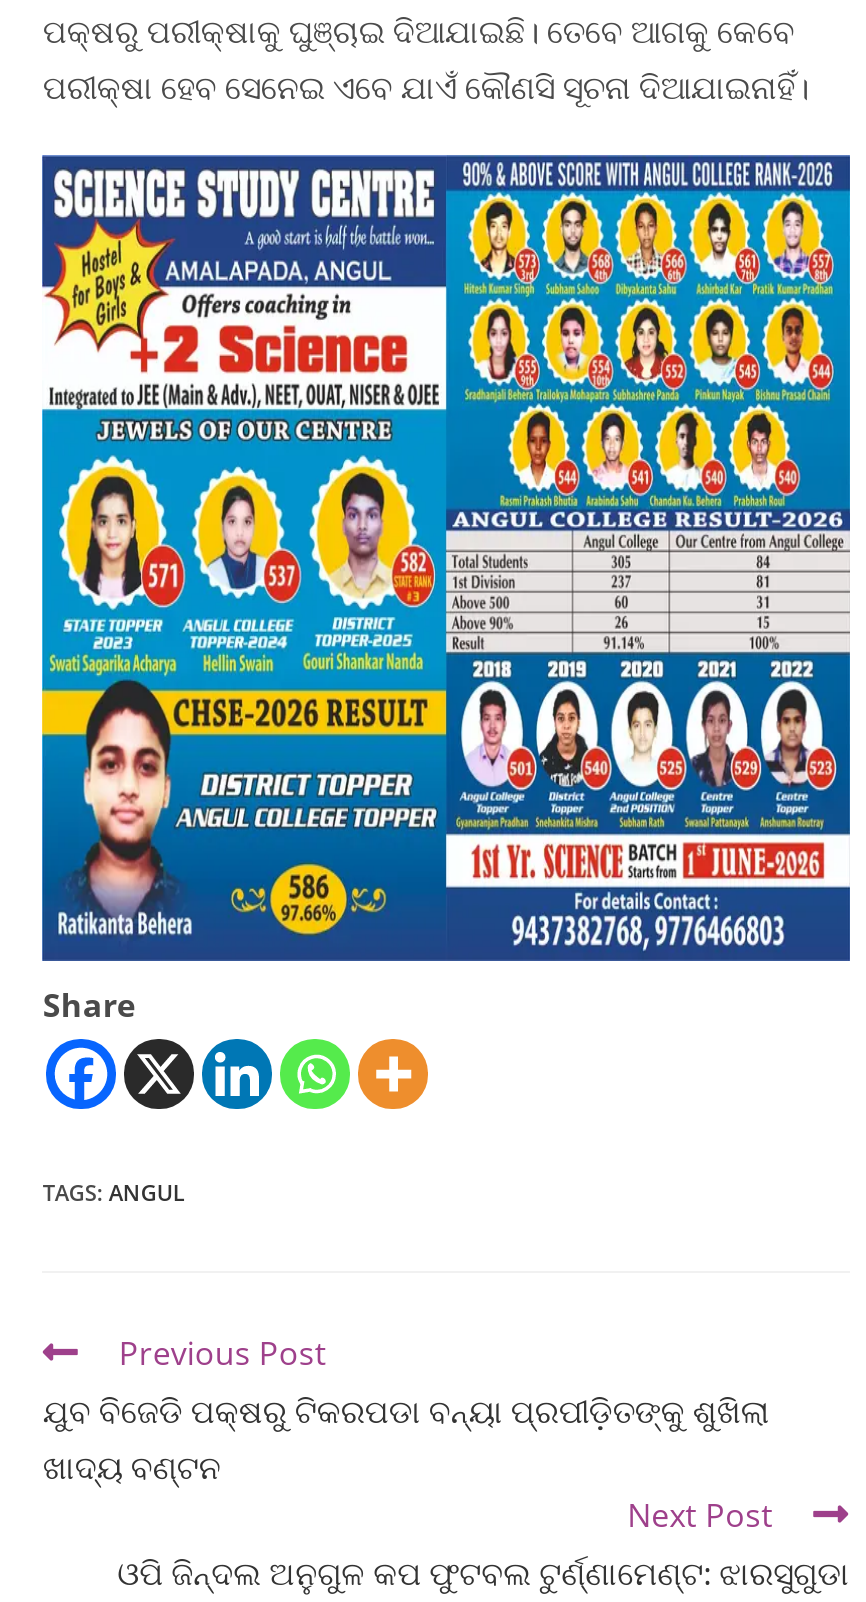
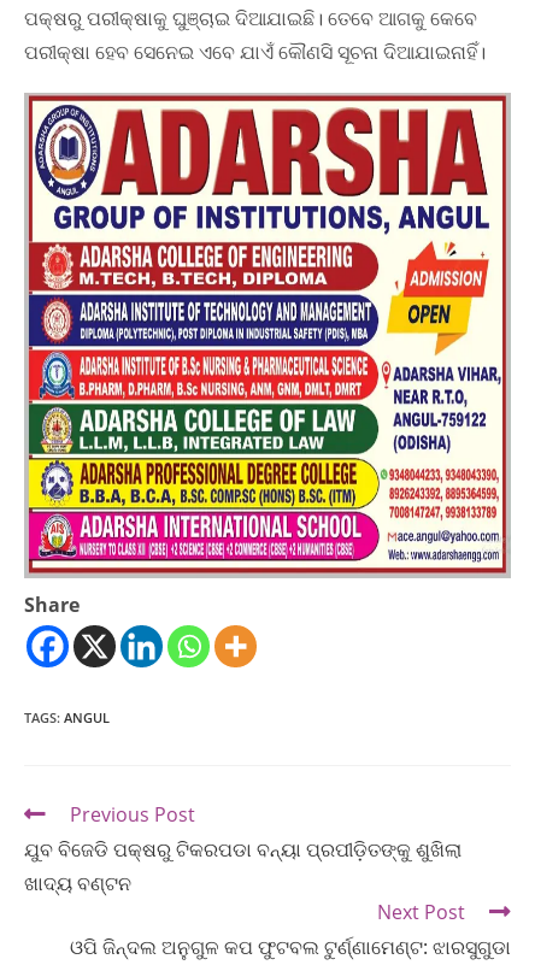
[40,154,852,962] [image] -> [24,93,511,578] [image]

